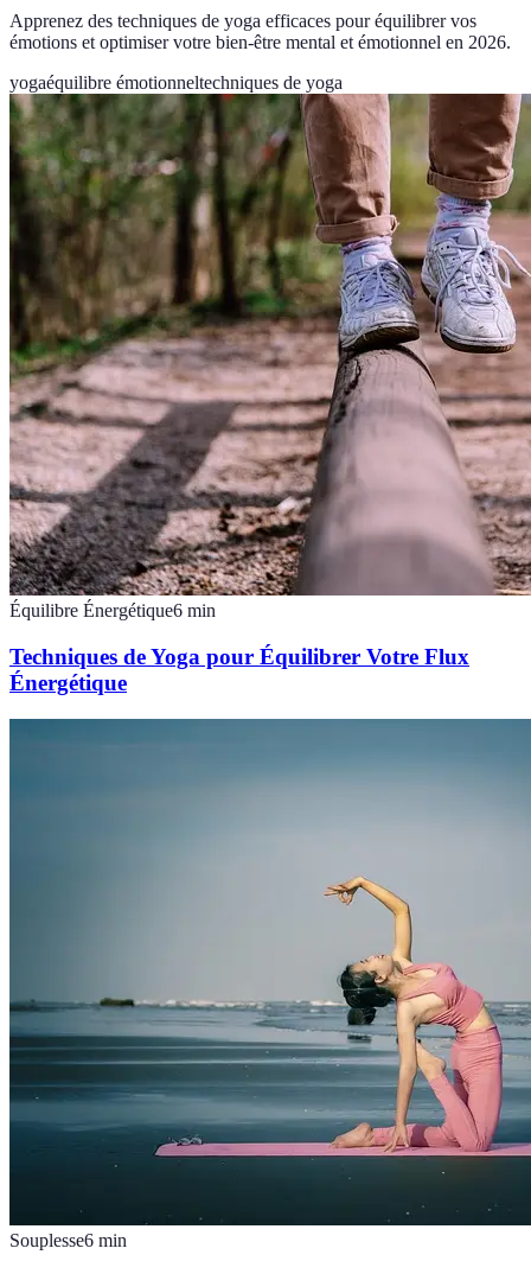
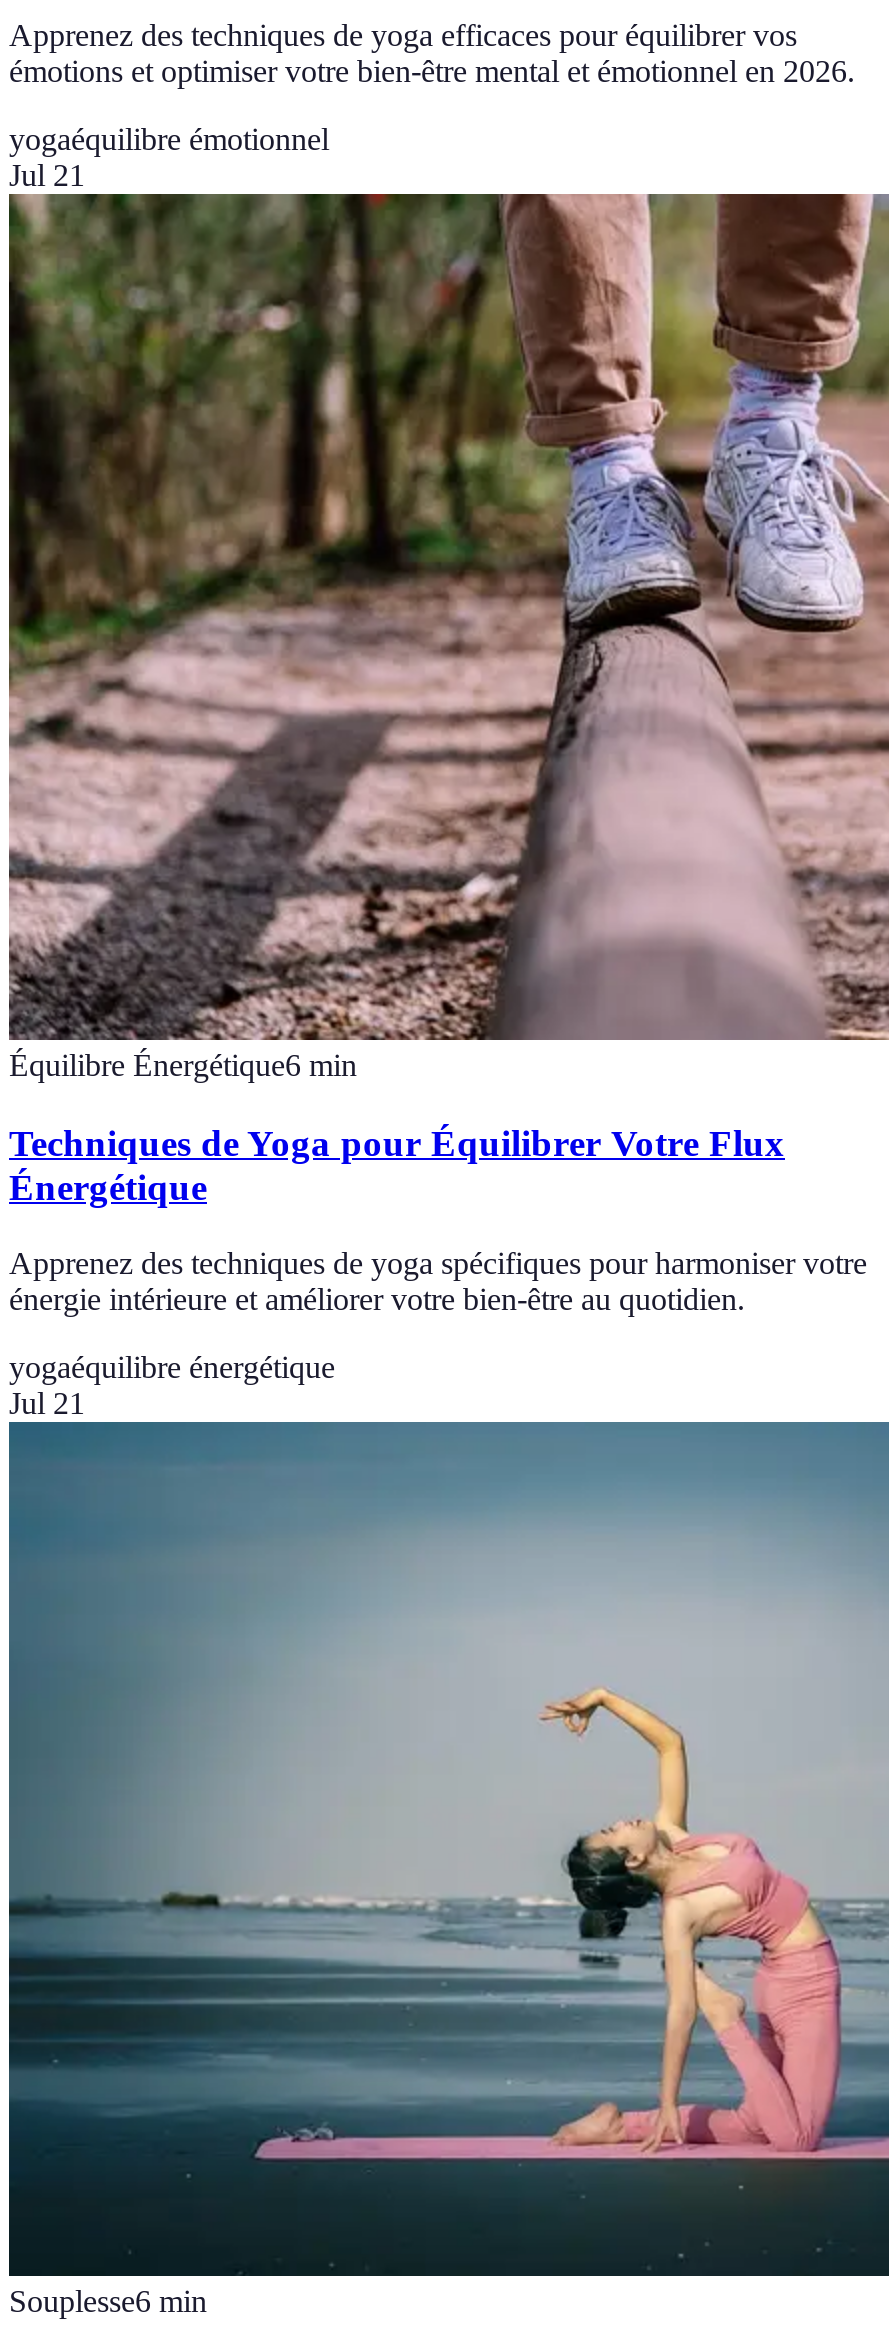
[9,72,343,93] yogaéquilibre émotionneltechniques de yoga -> [9,122,329,192] yogaéquilibre émotionnel | Jul 21
none -> [9,1247,867,1421] Apprenez des techniques de yoga spécifiques pour harmoniser votre | énergie intérieure et améliorer votre bien-être au quotidien. | yogaéquilibre énergétique | Jul 21

